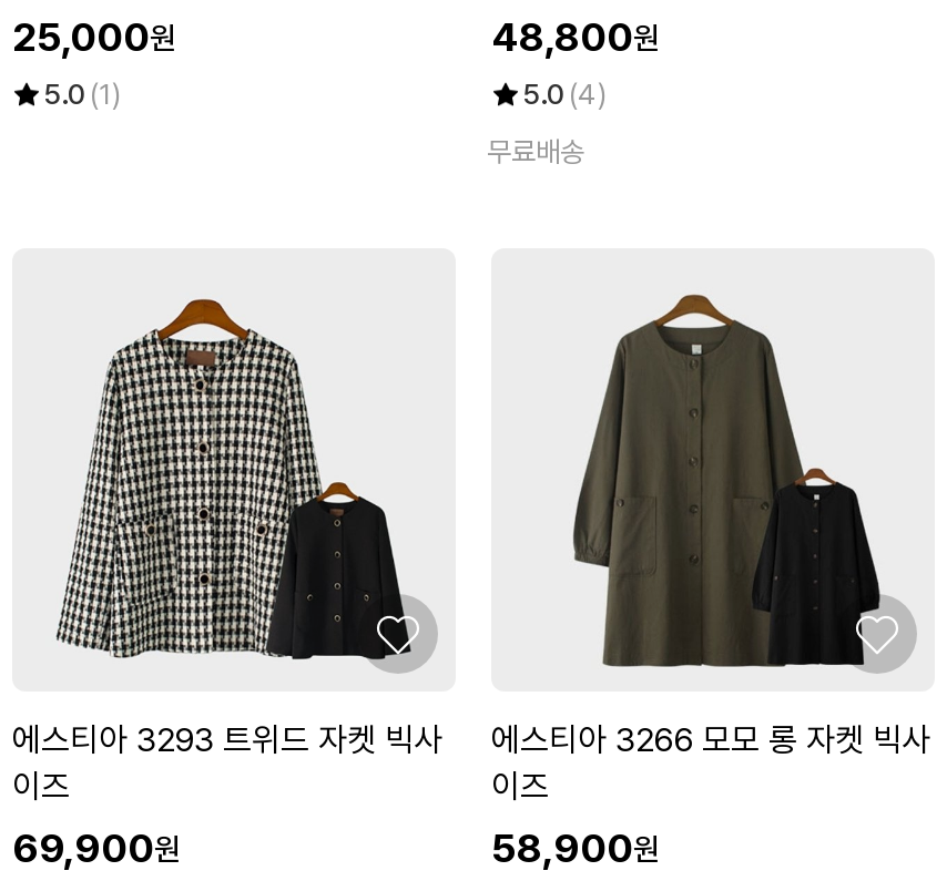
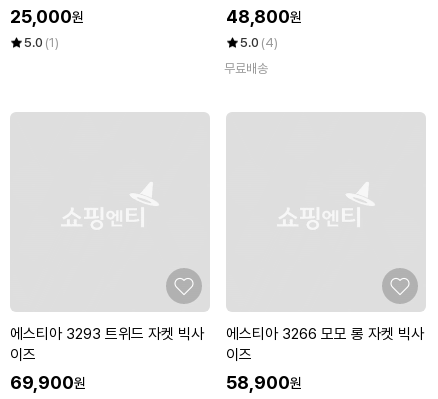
[54,297,411,660] [image] -> none
[571,293,882,669] [image] -> none

